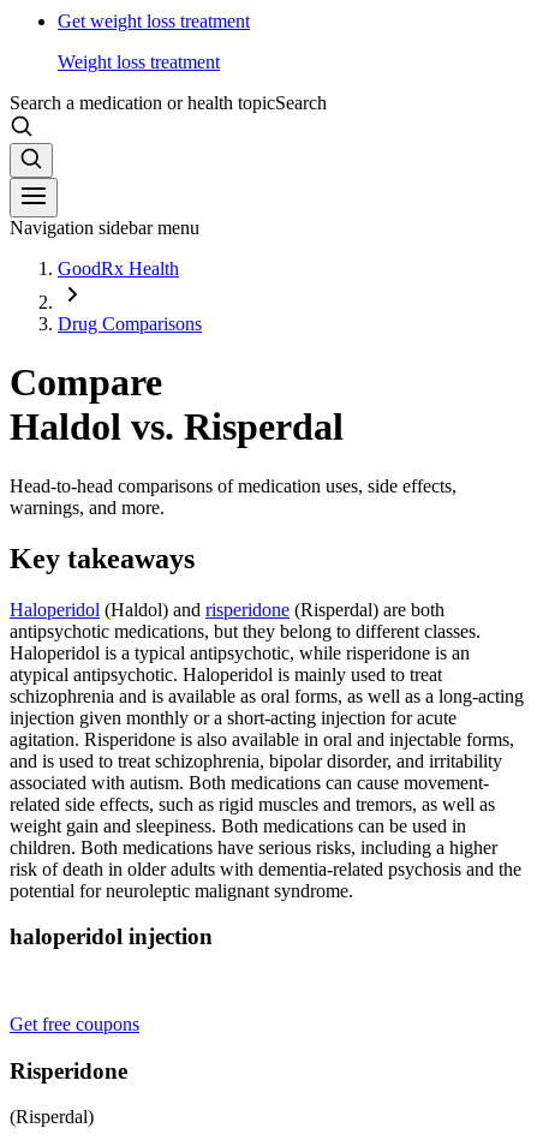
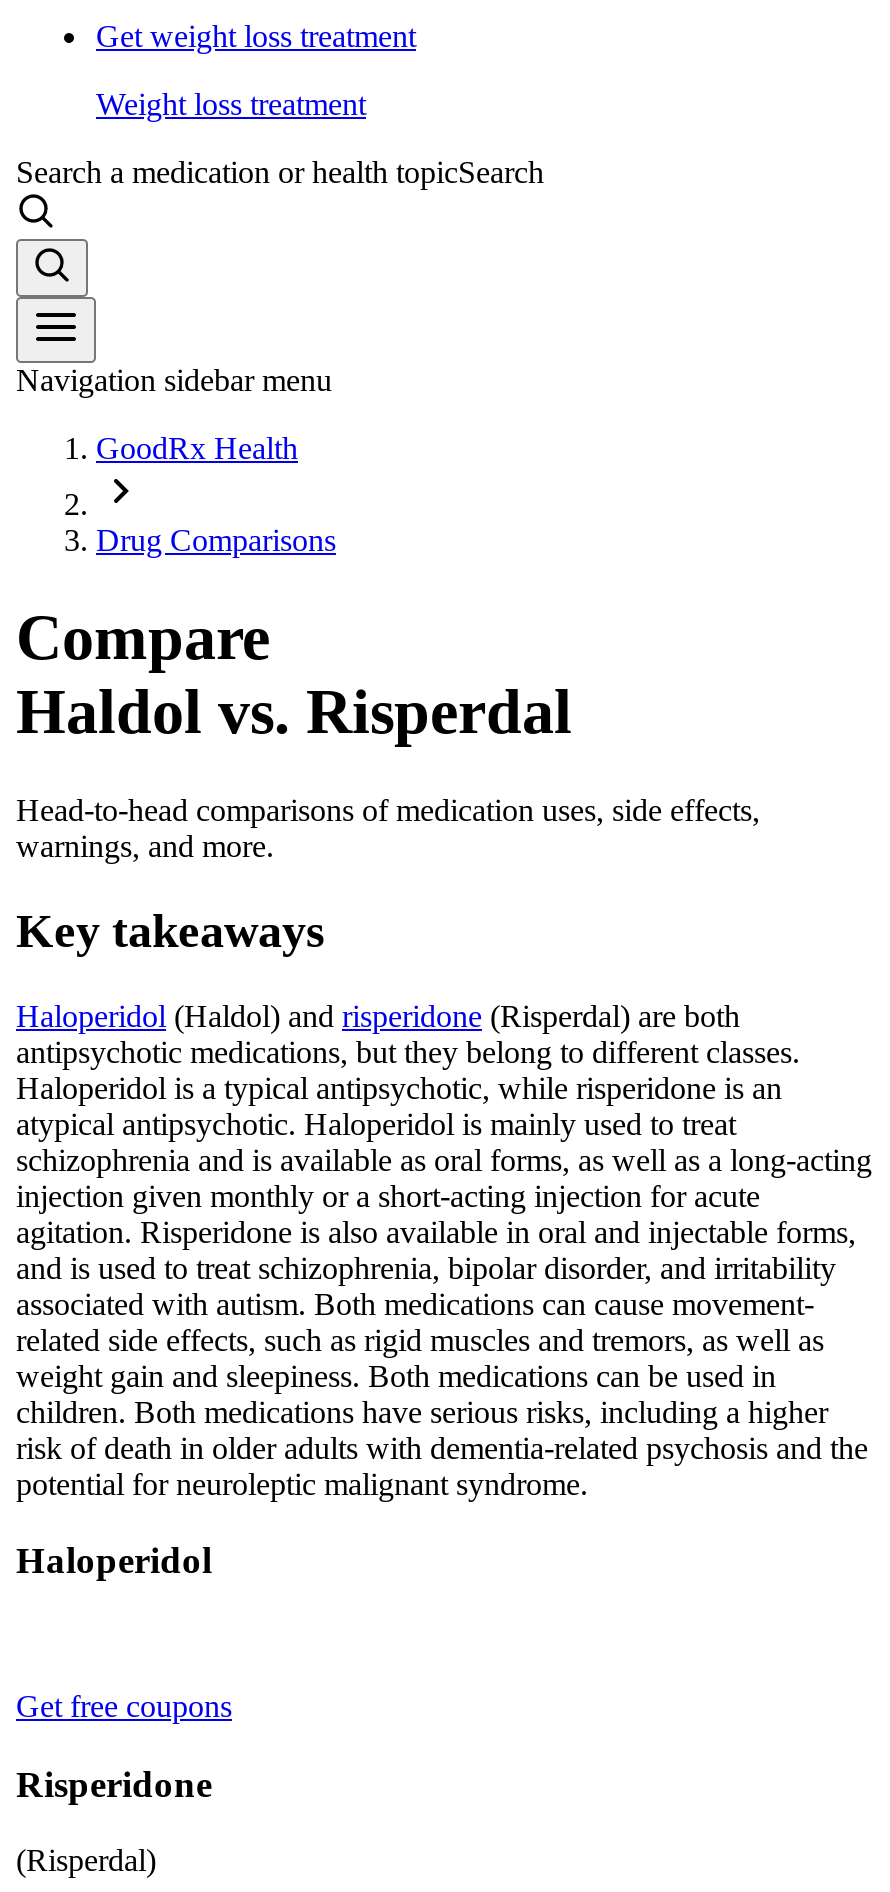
[10,924,213,949] haloperidol injection -> [16,1539,212,1581] Haloperidol

